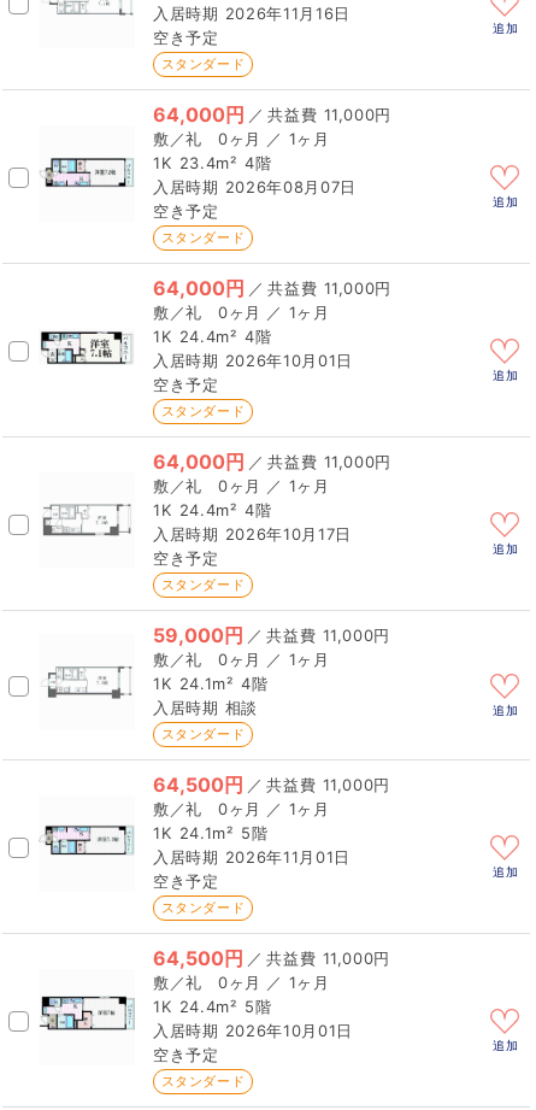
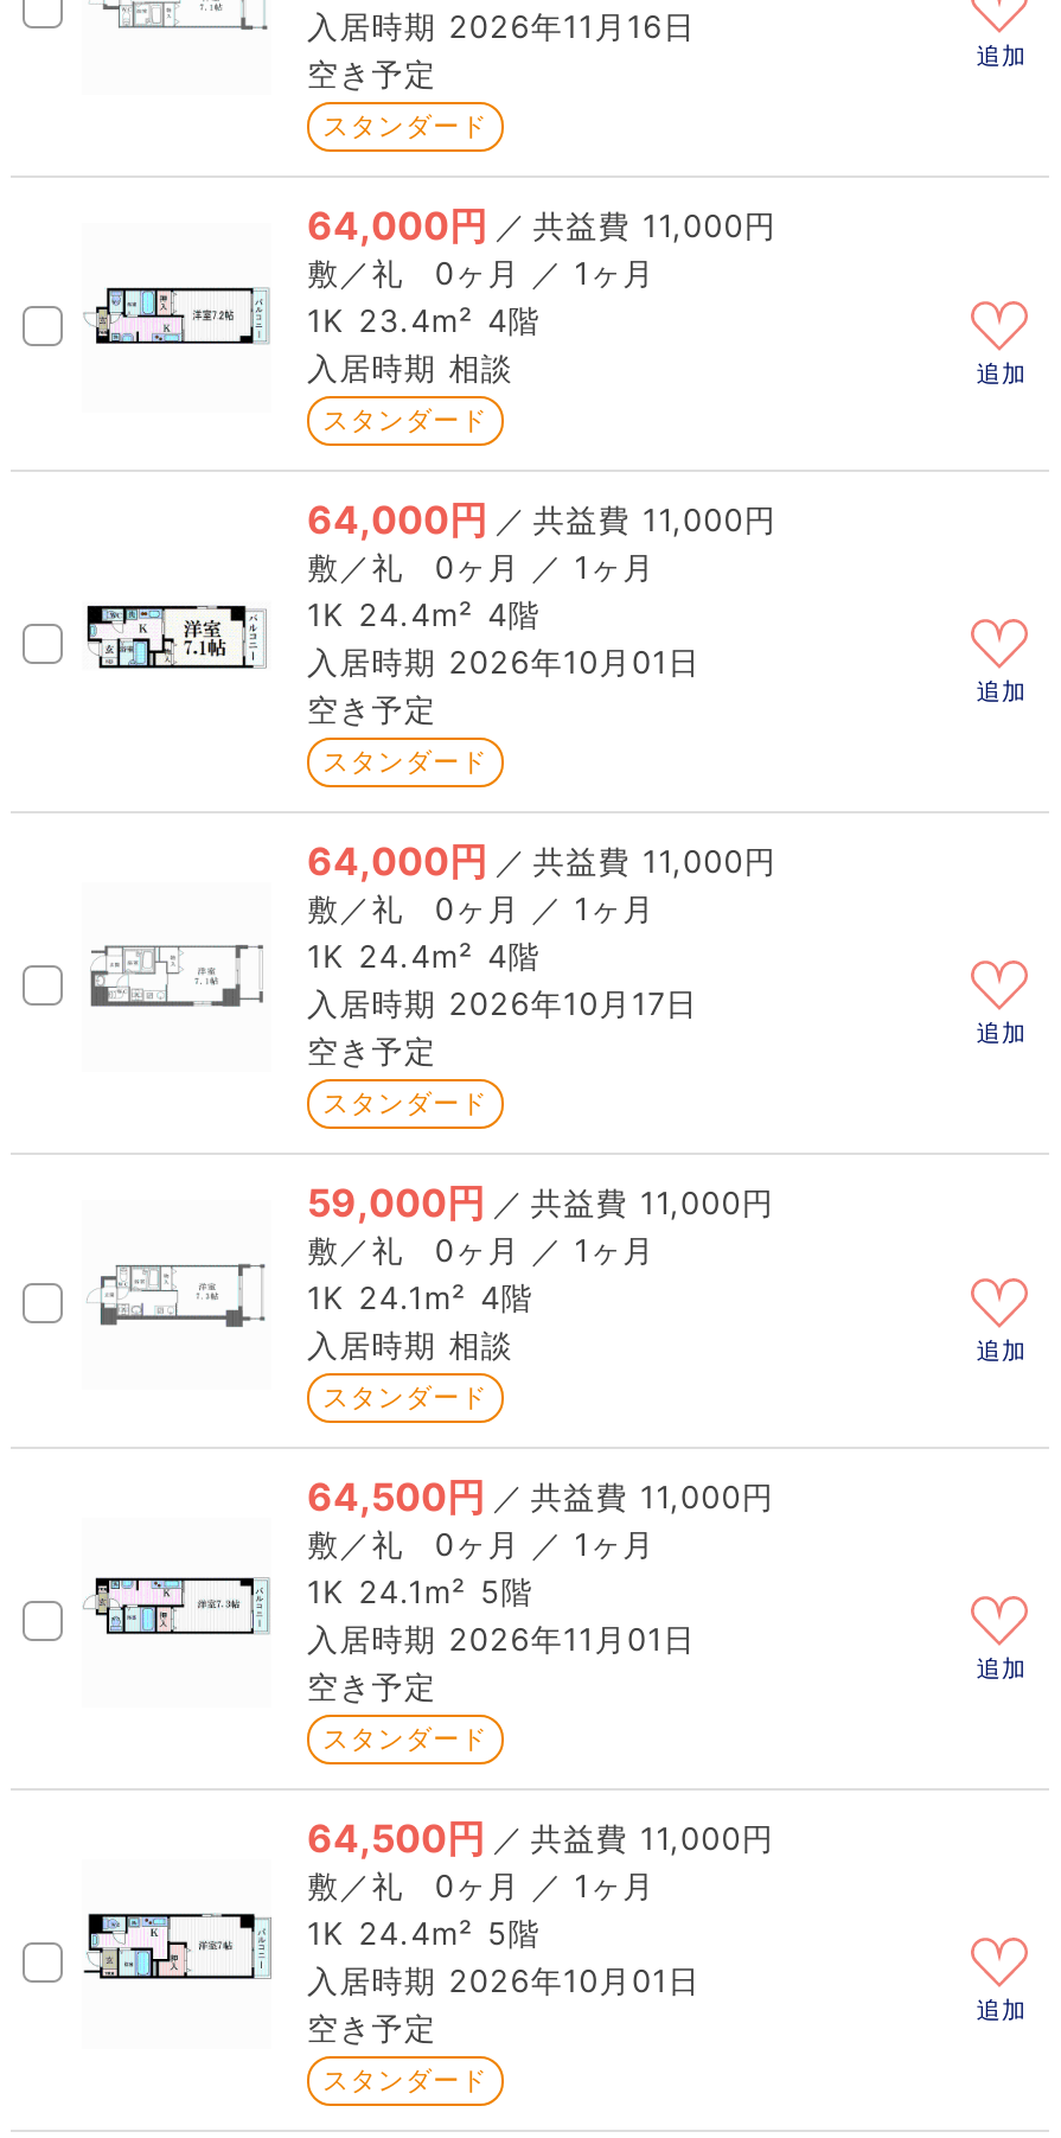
[153,177,356,221] 2026年08月07日 | 空き予定 -> [449,349,514,387] 相談

